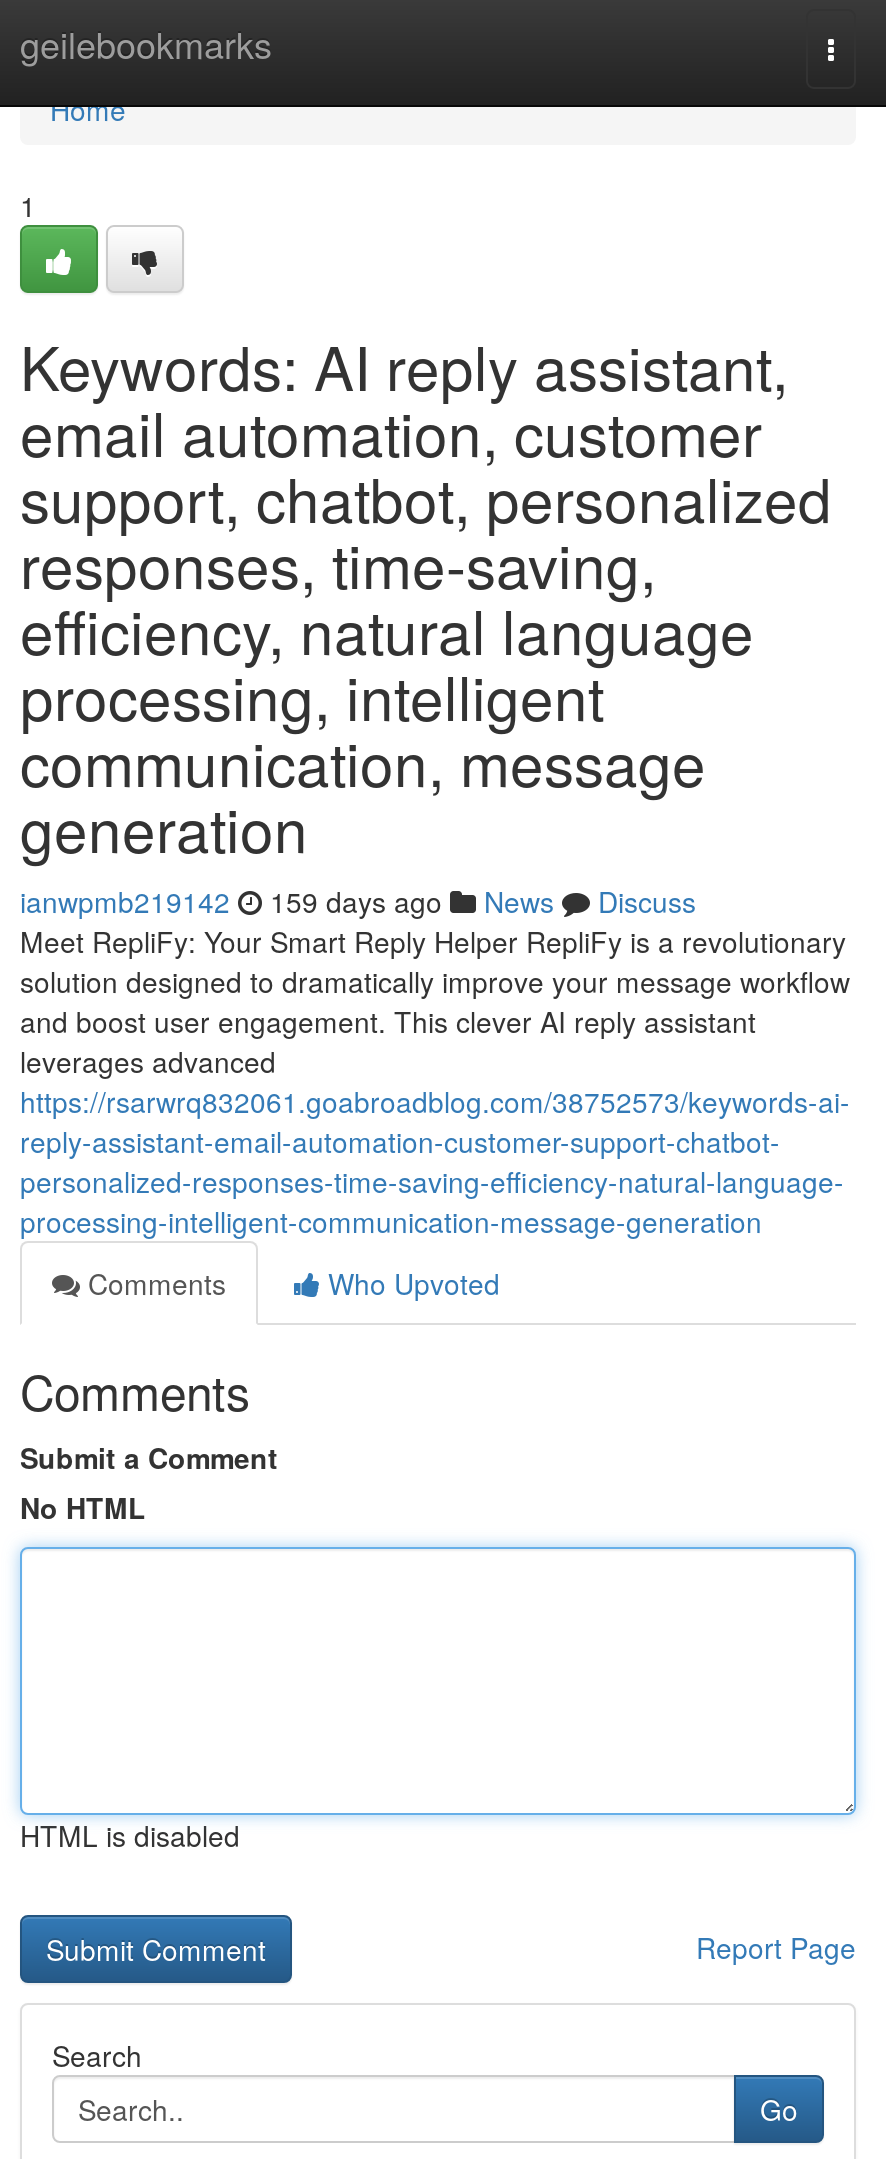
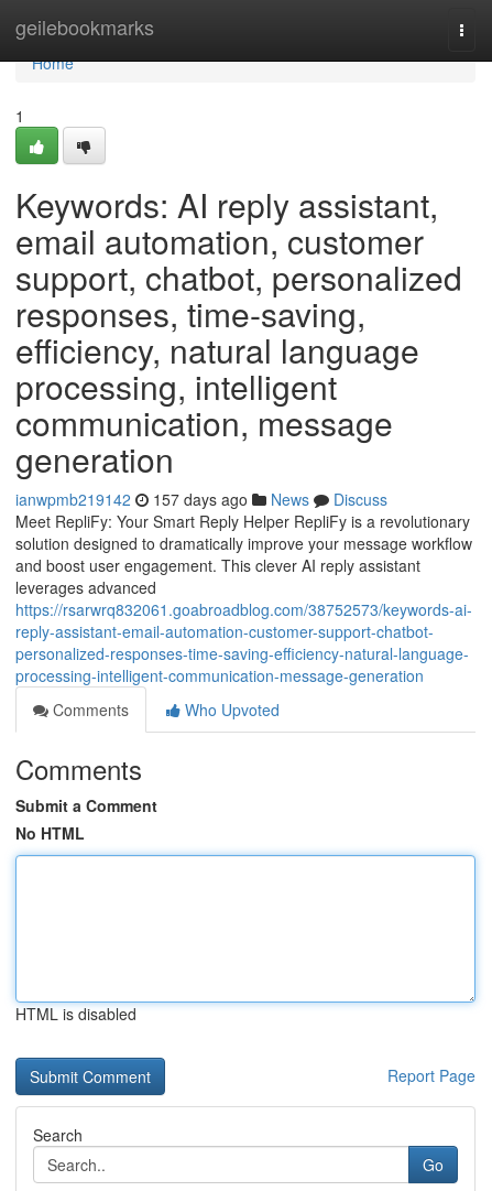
[20,881,696,921] ianwpmb219142 159 days ago News Discuss -> [15,488,387,510] ianwpmb219142 157 days ago News Discuss

